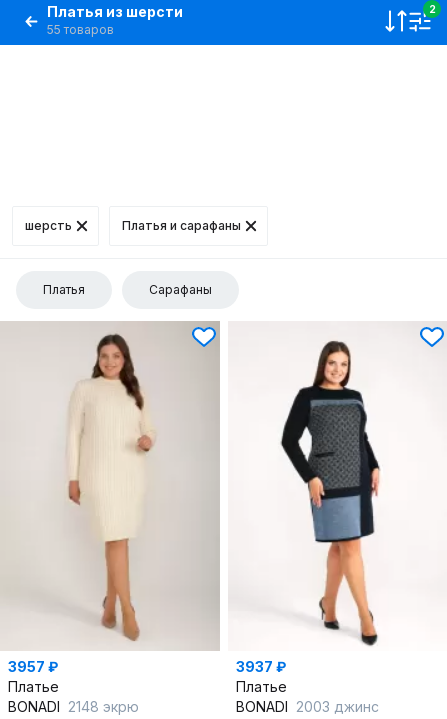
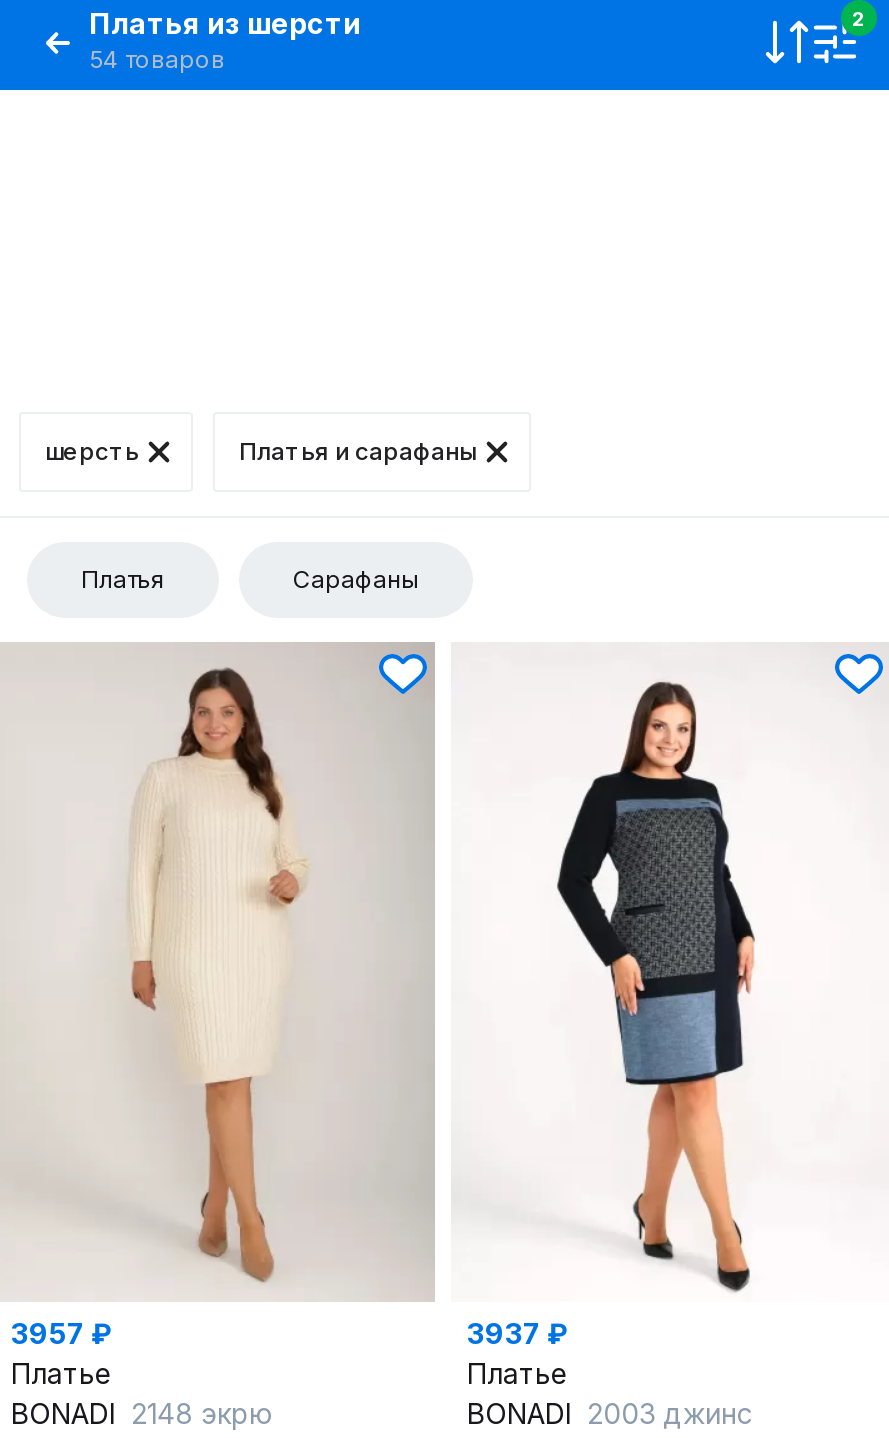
[47,22,114,37] 55 товаров -> [89,44,225,74] 54 товаров

